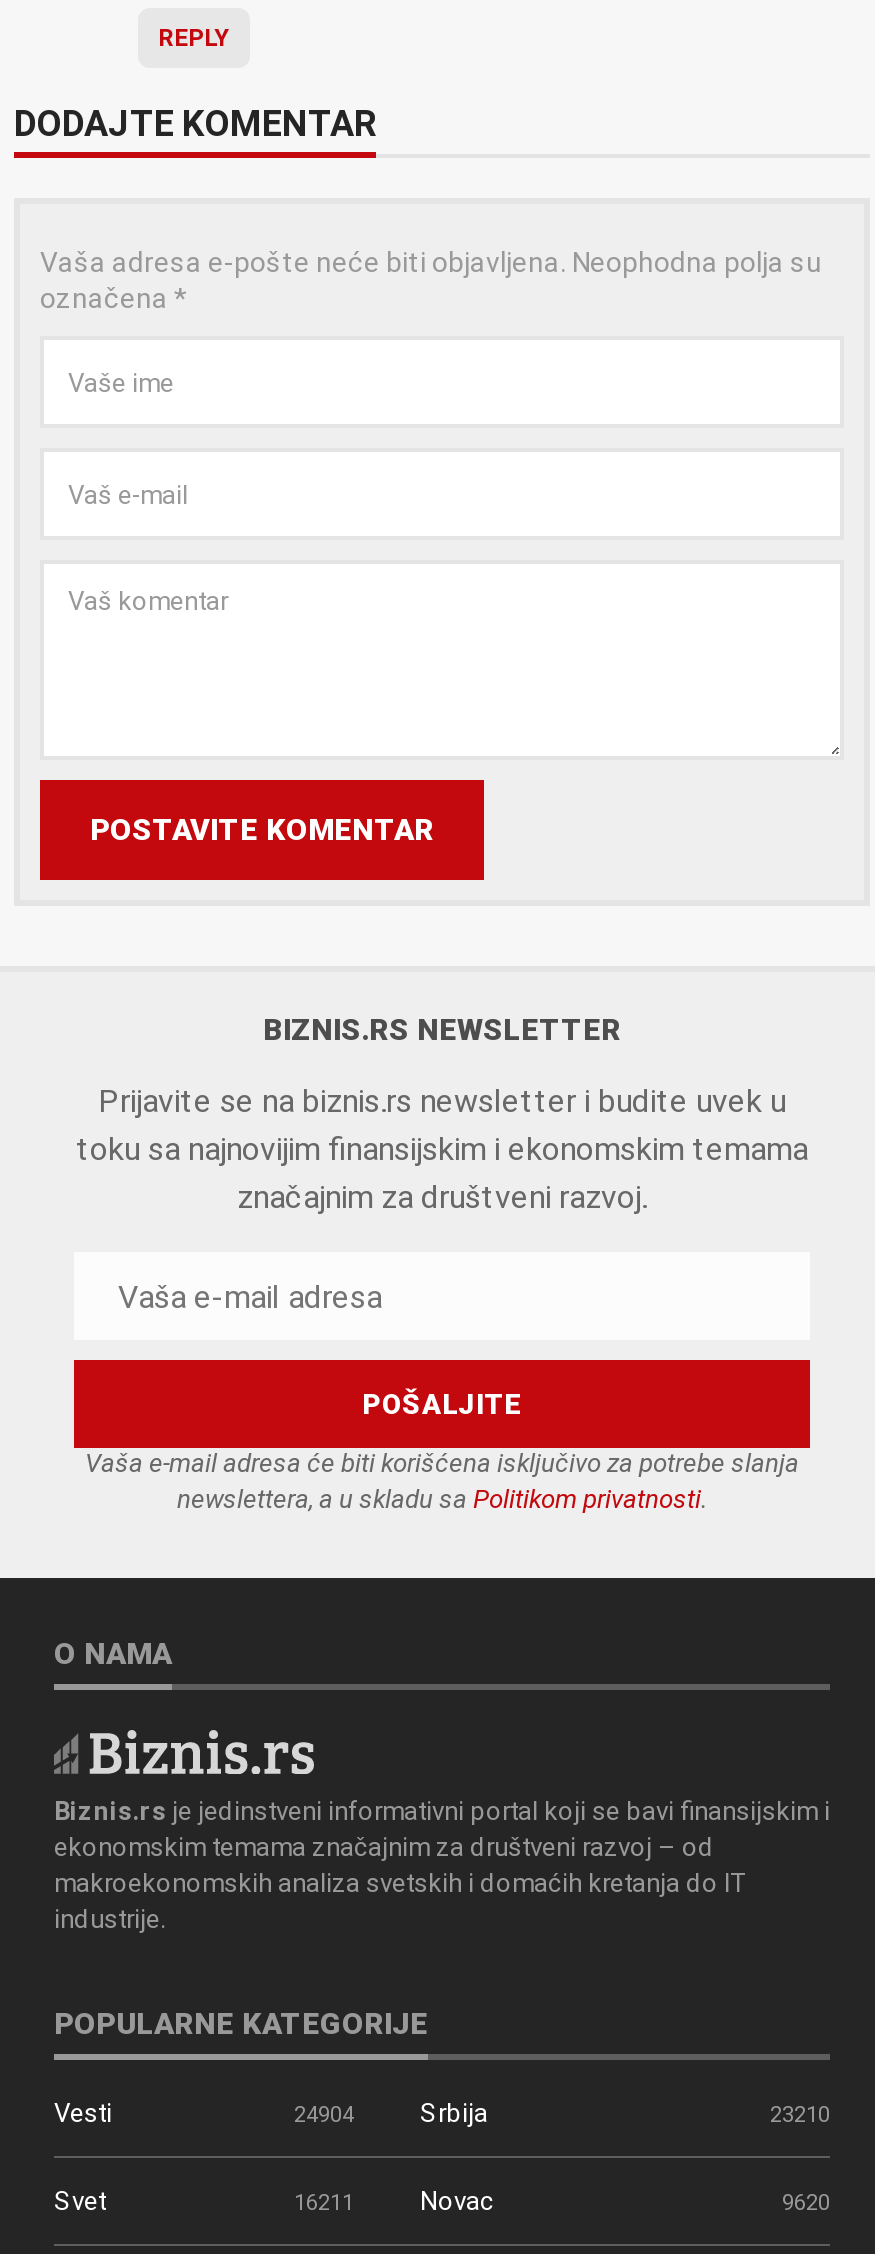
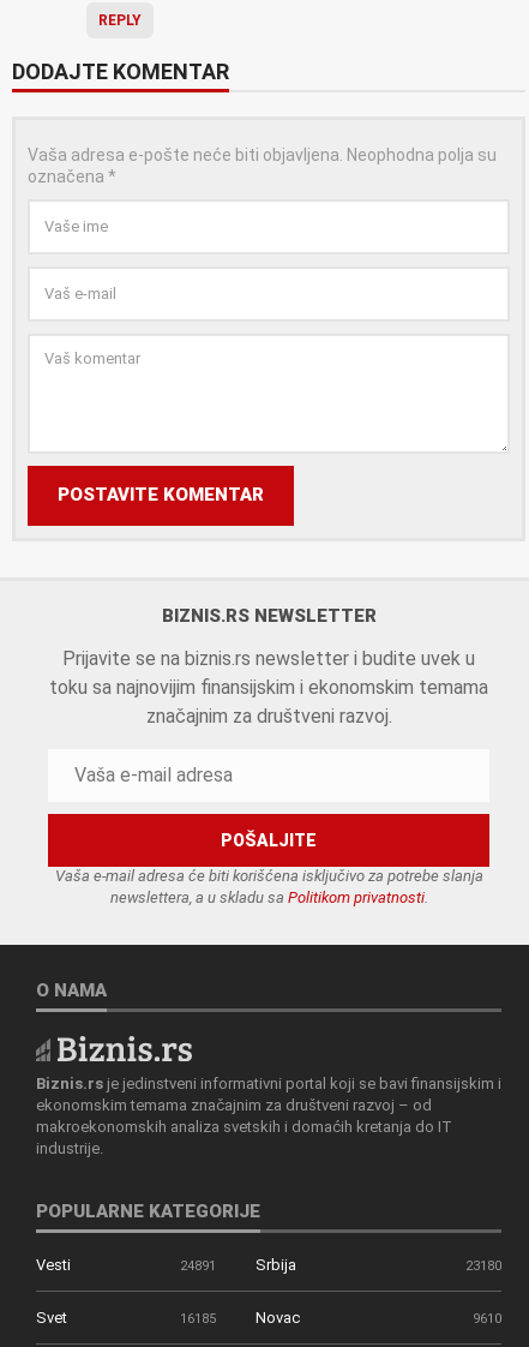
[294,2102,354,2128] 24904 -> [180,1259,216,1274] 24891
[770,2102,830,2128] 23210 -> [465,1259,501,1274] 23180
[294,2190,354,2216] 16211 -> [180,1311,216,1327] 16185
[782,2190,830,2216] 9620 -> [473,1311,501,1327] 9610

